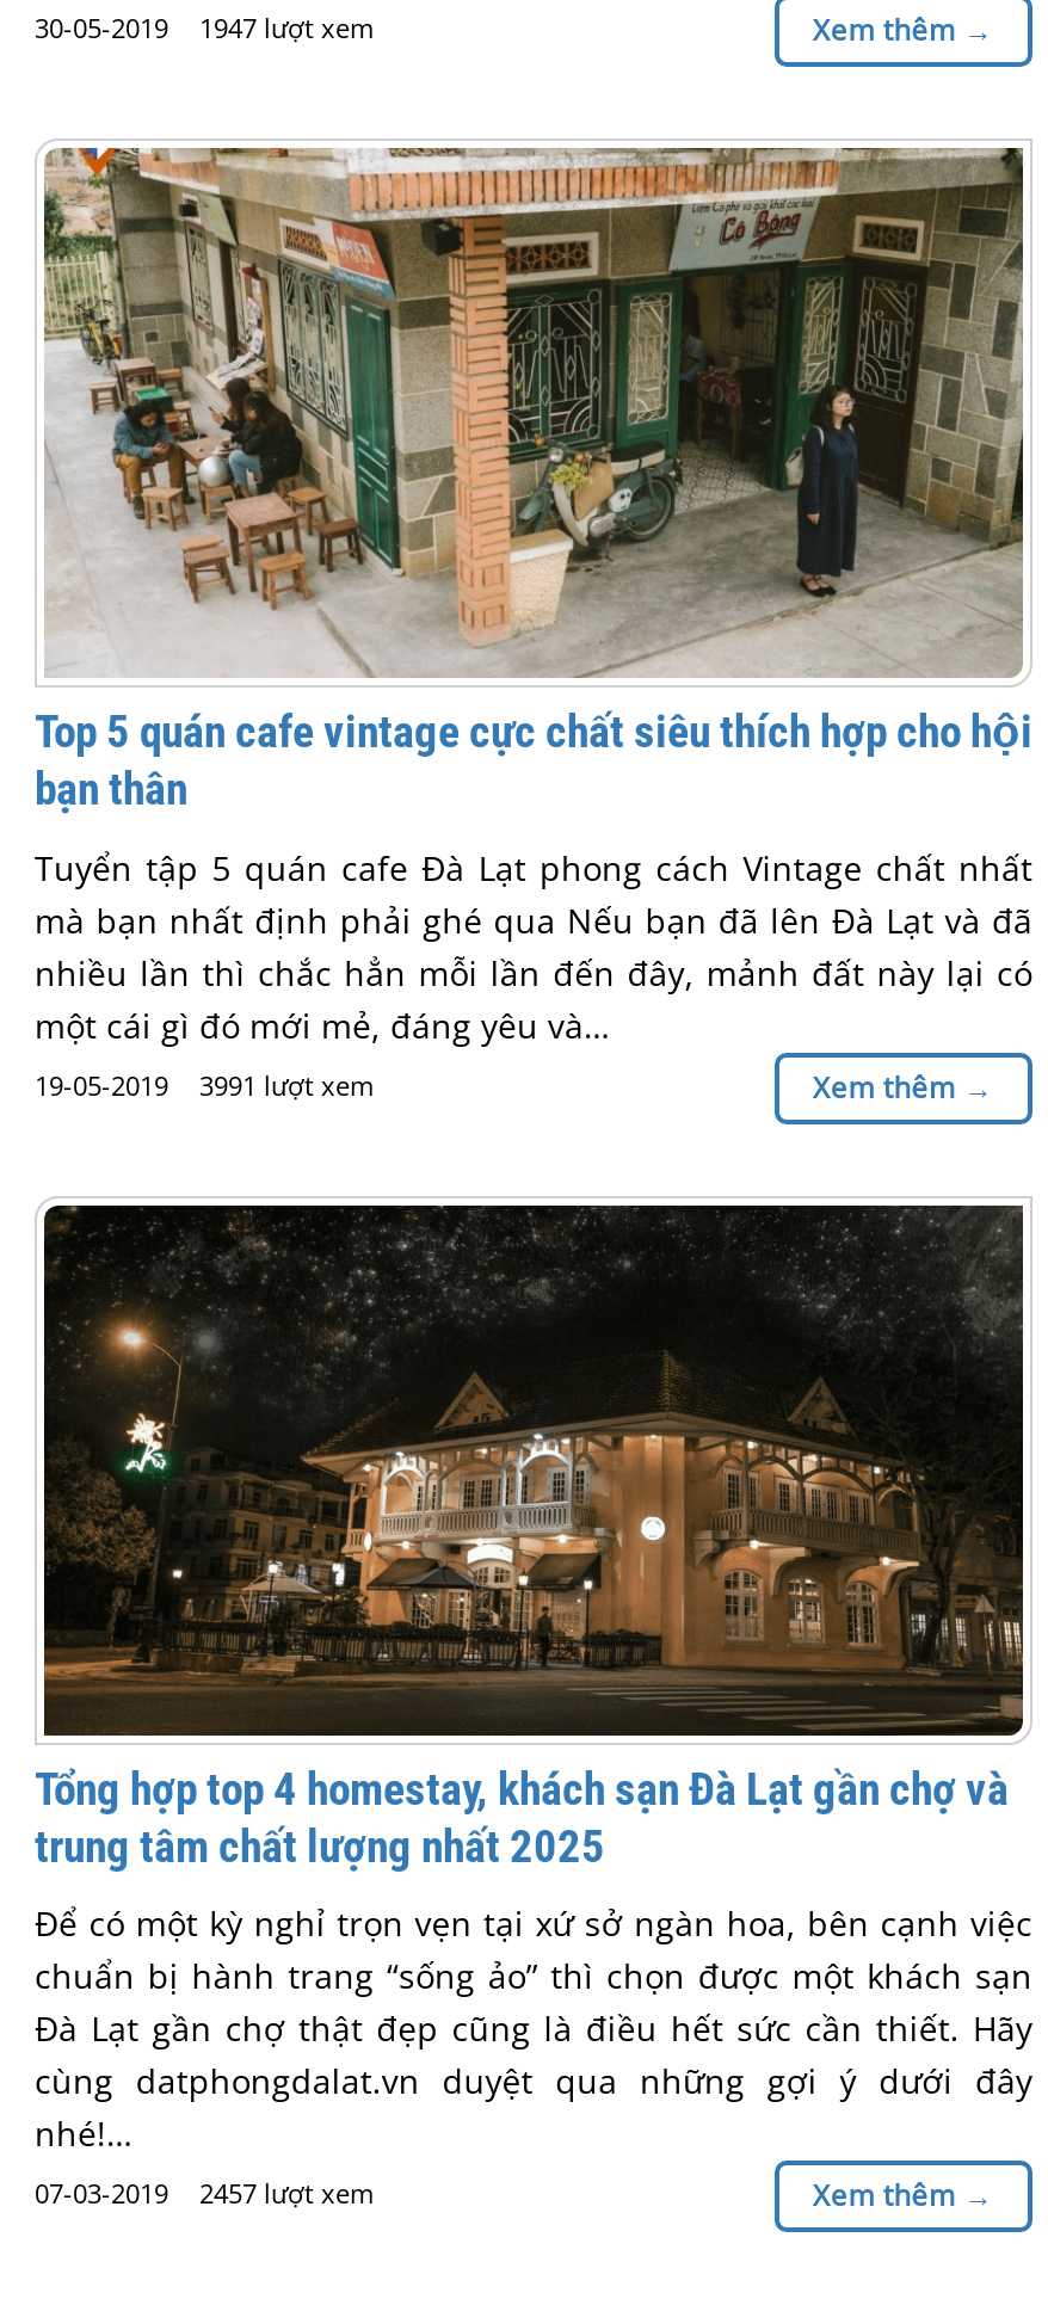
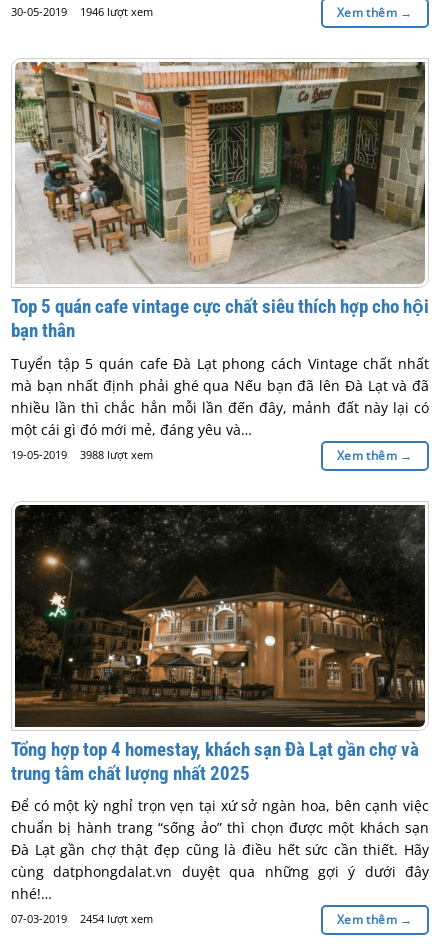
[35,11,374,47] 30-05-2019 1947 lượt xem -> [11,4,153,19] 30-05-2019 1946 lượt xem
[35,1067,374,1103] 19-05-2019 3991 lượt xem -> [11,447,153,462] 19-05-2019 3988 lượt xem
[35,2176,374,2212] 07-03-2019 2457 lượt xem -> [11,911,153,926] 07-03-2019 2454 lượt xem

